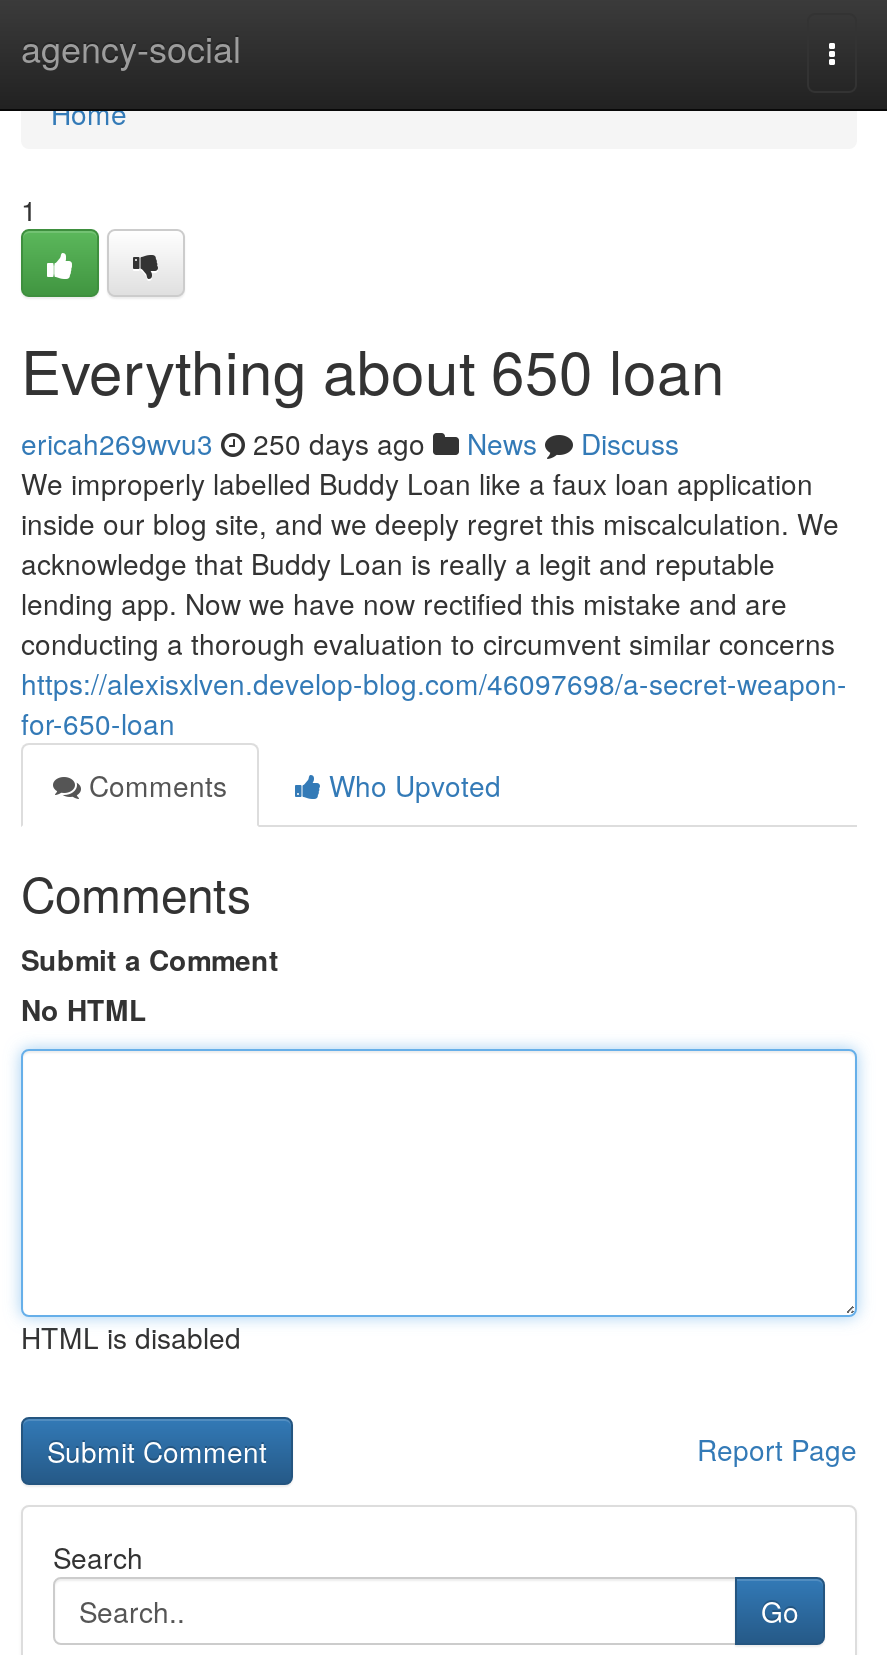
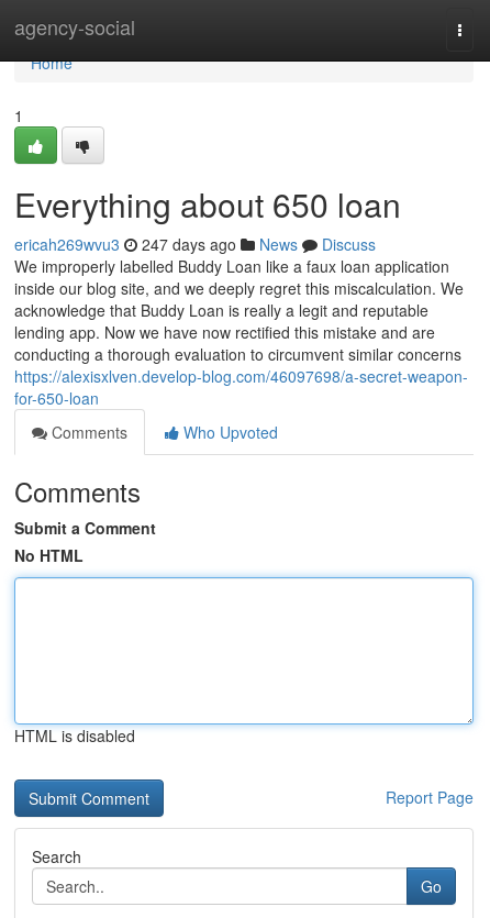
[21,423,679,463] ericah269wvu3 250 days ago News Discuss -> [14,233,376,255] ericah269wvu3 247 days ago News Discuss

